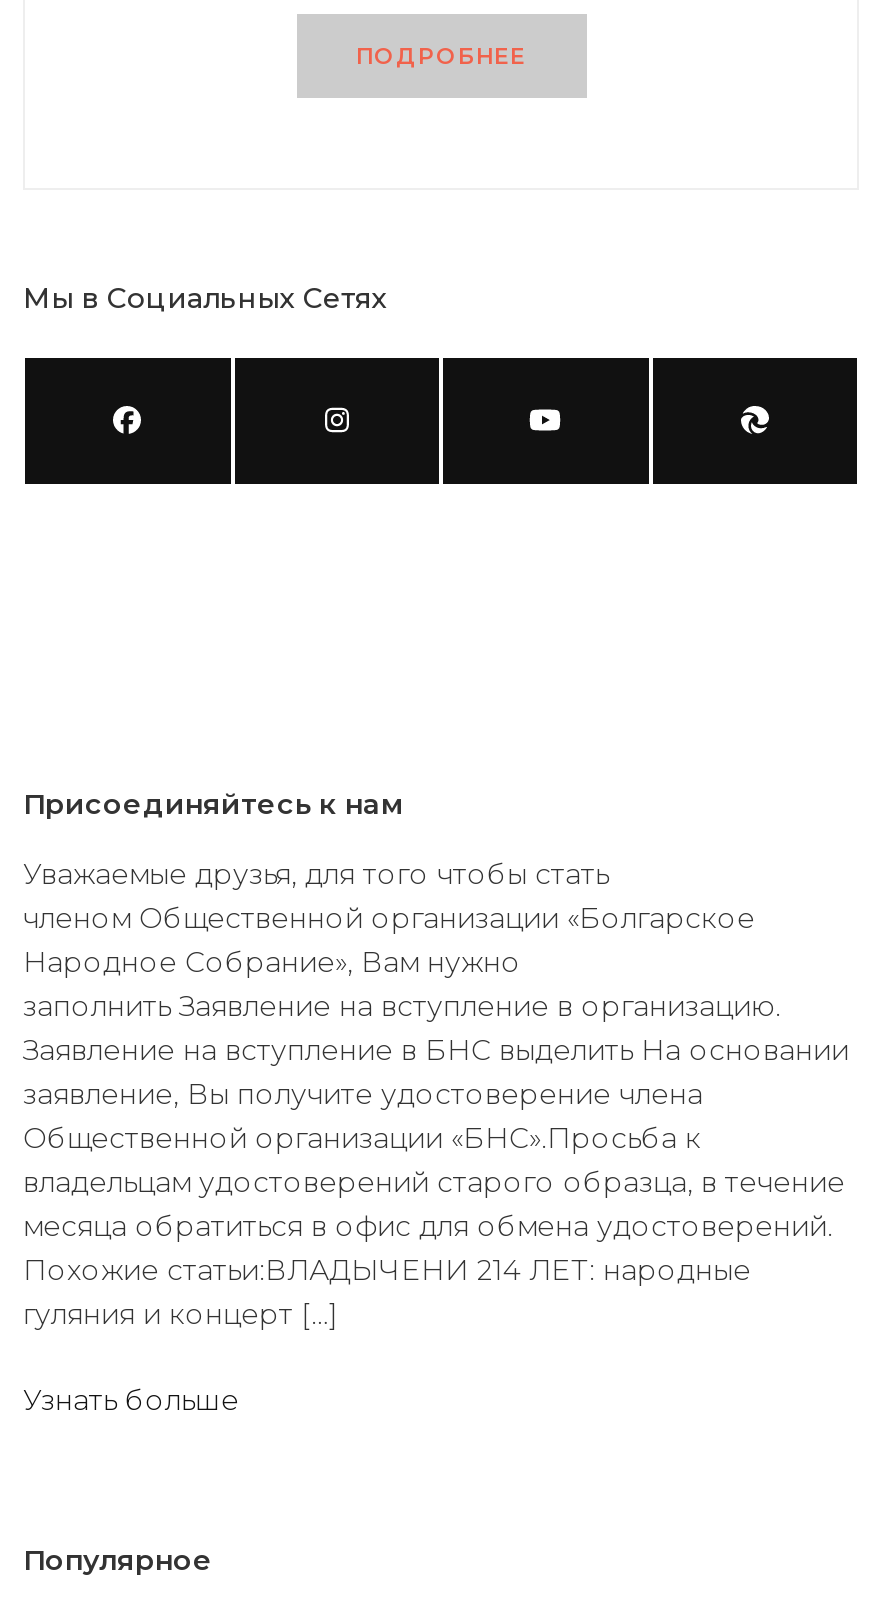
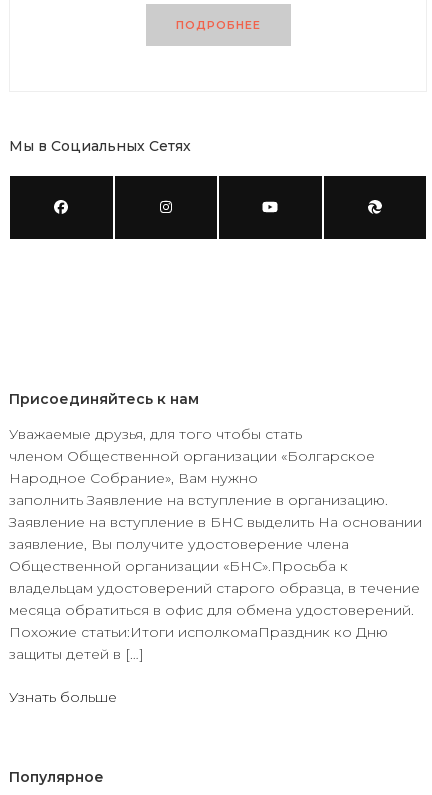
[23,1252,751,1332] Похожие статьи:ВЛАДЫЧЕНИ 214 ЛЕТ: народные | гуляния и концерт […] -> [9,623,388,663] Похожие статьи:Итоги исполкомаПраздник ко Дню | защиты детей в […]

